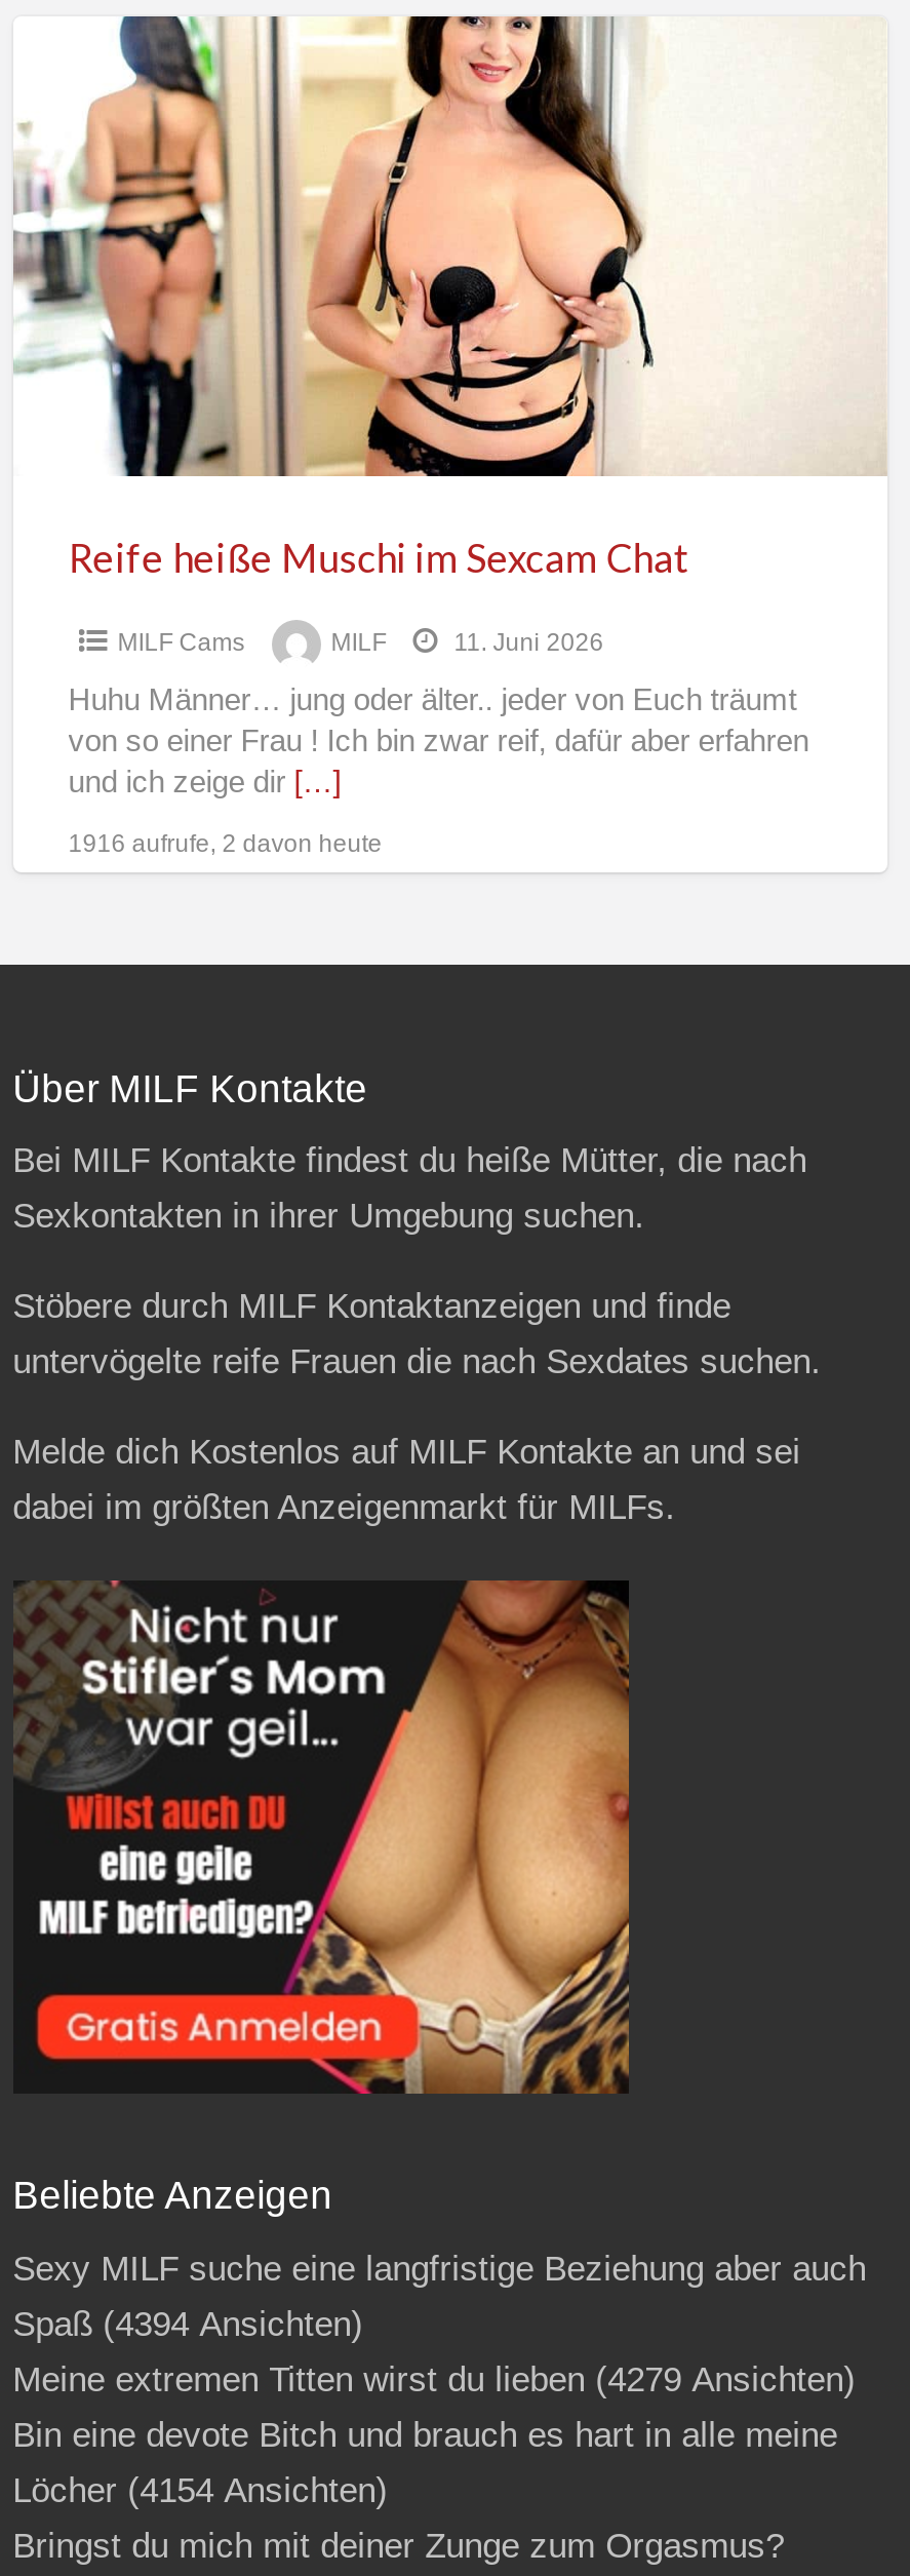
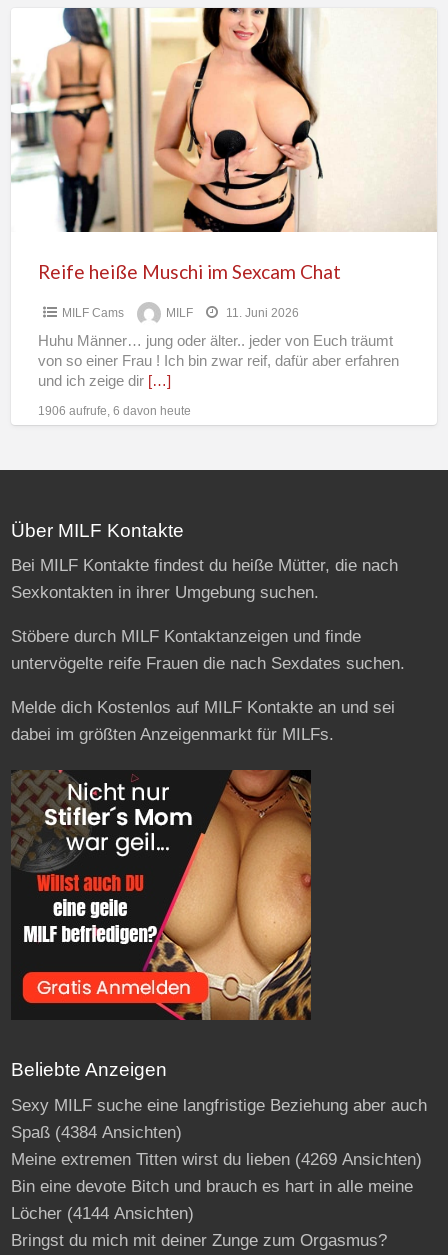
[68,829,382,857] 1916 aufrufe, 2 davon heute -> [38,404,191,418] 1906 aufrufe, 6 davon heute
[13,2304,363,2343] Spaß (4394 Ansichten) -> [11,1123,182,1142] Spaß (4384 Ansichten)
[13,2360,856,2399] Meine extremen Titten wirst du lieben (4279 Ansichten) -> [11,1150,422,1169] Meine extremen Titten wirst du lieben (4269 Ansichten)
[13,2471,388,2510] Löcher (4154 Ansichten) -> [11,1204,194,1223] Löcher (4144 Ansichten)

